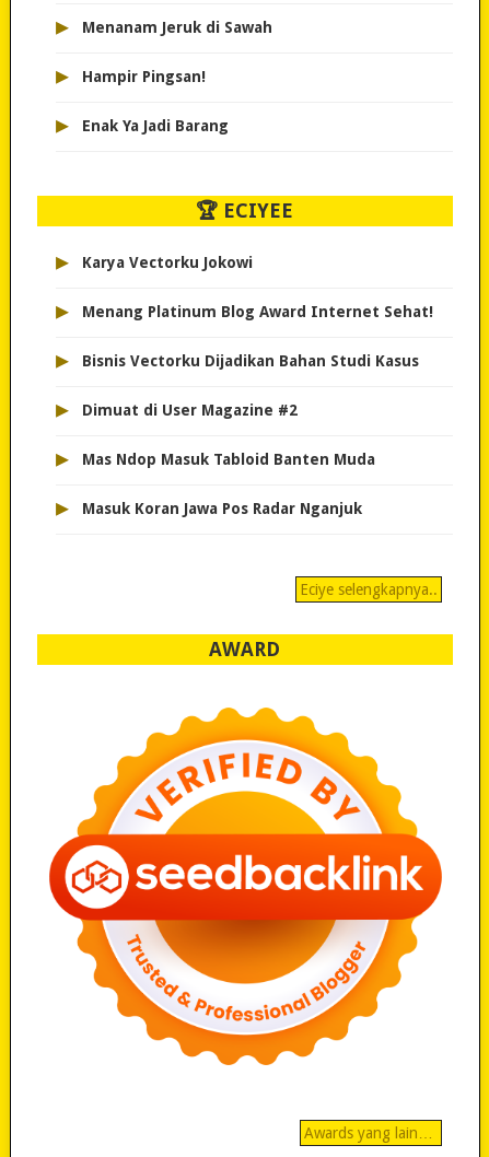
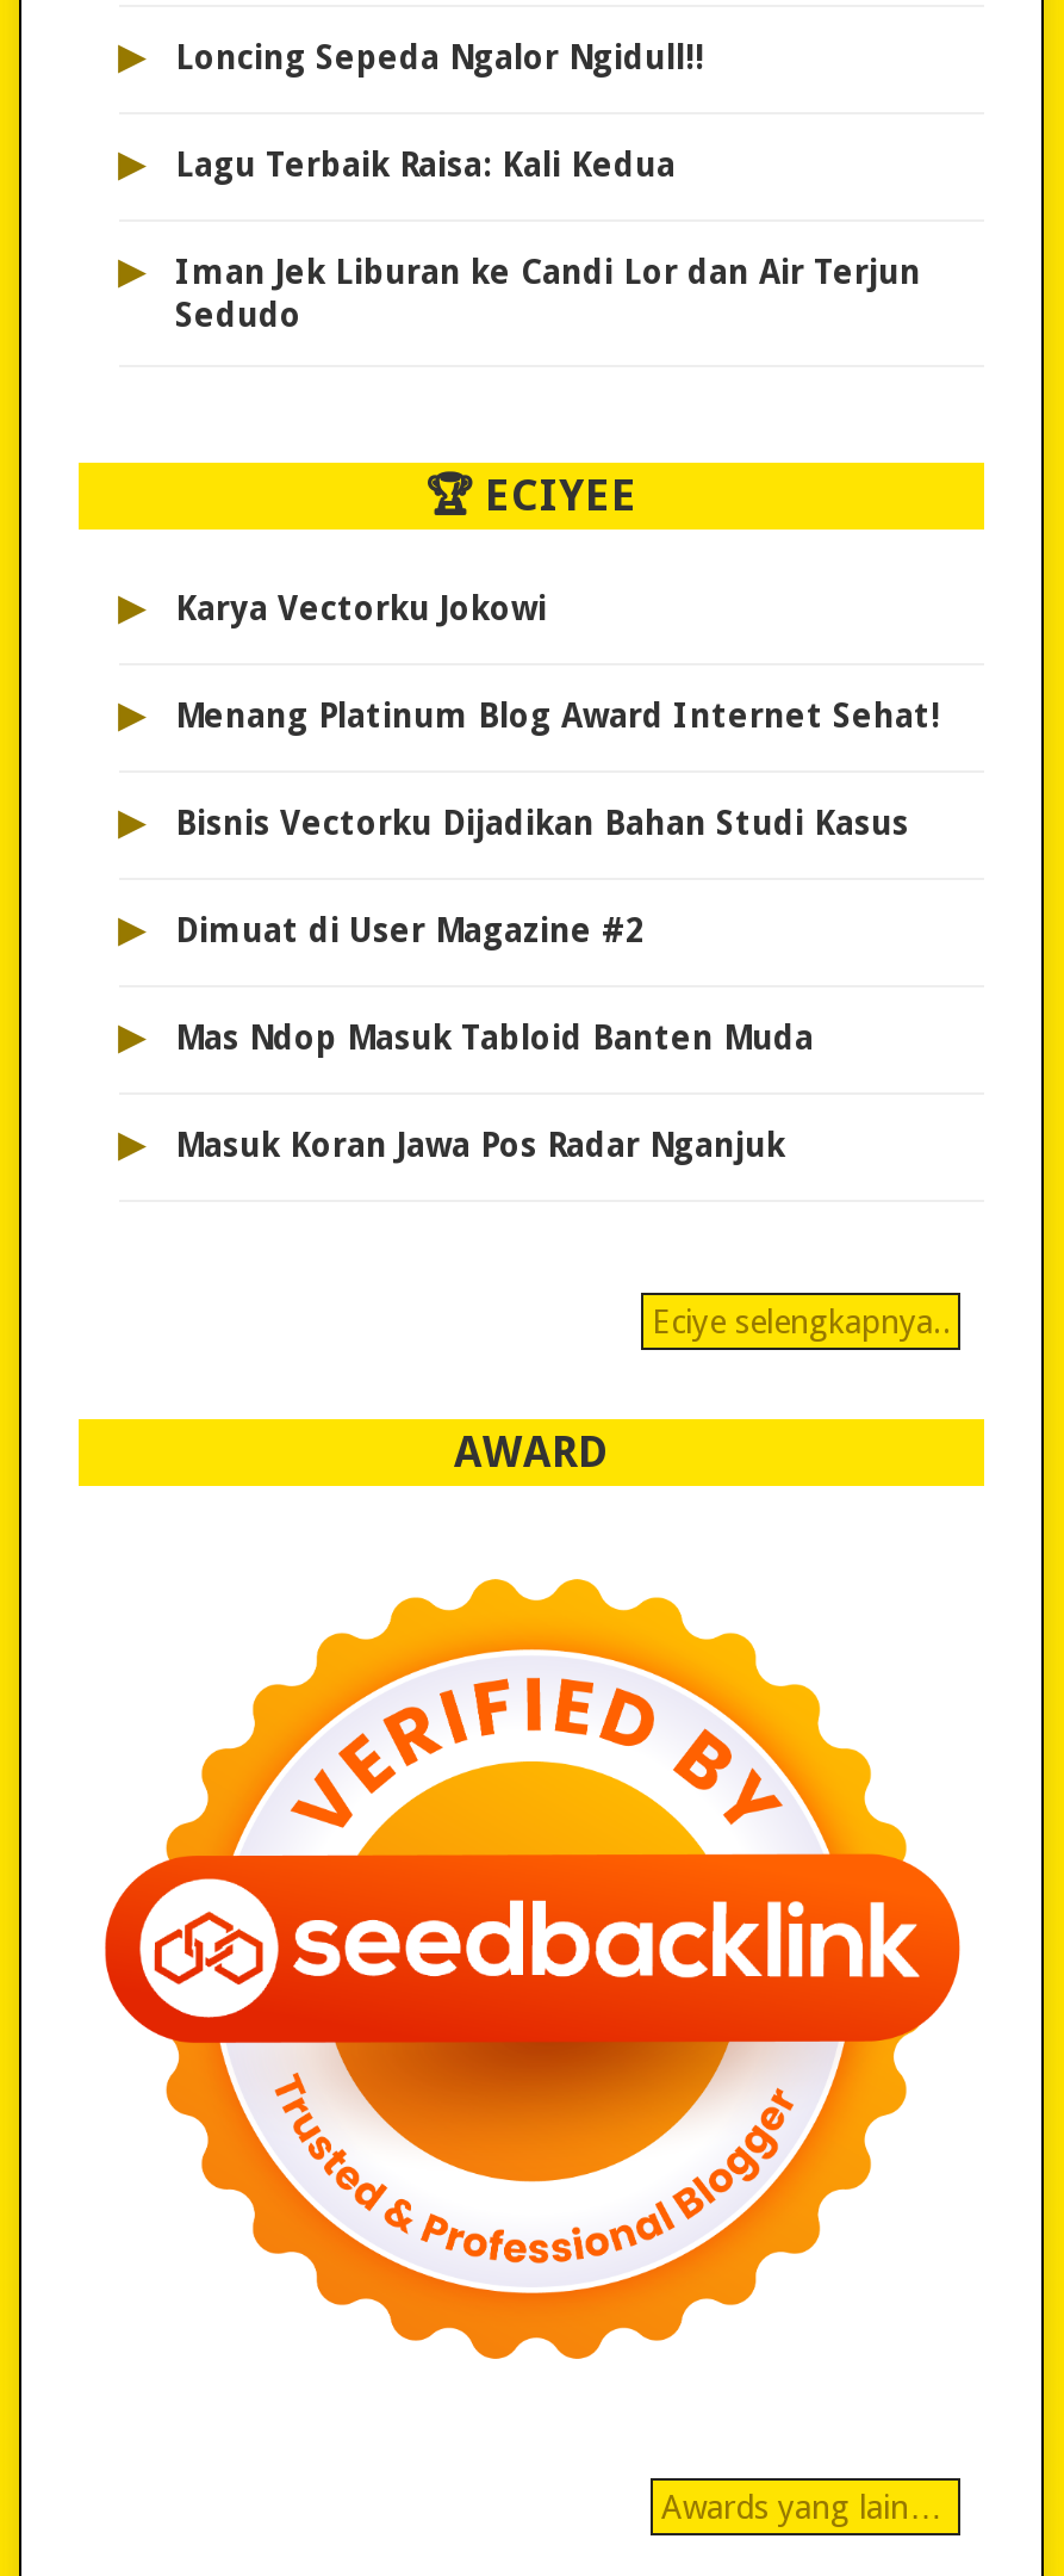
[81,18,272,36] Menanam Jeruk di Sawah -> [175,38,704,76] Loncing Sepeda Ngalor Ngidull!!
[81,68,205,85] Hampir Pingsan! -> [175,145,676,183] Lagu Terbaik Raisa: Kali Kedua
[81,117,228,134] Enak Ya Jadi Barang -> [175,252,921,333] Iman Jek Liburan ke Candi Lor dan Air Terjun | Sedudo

